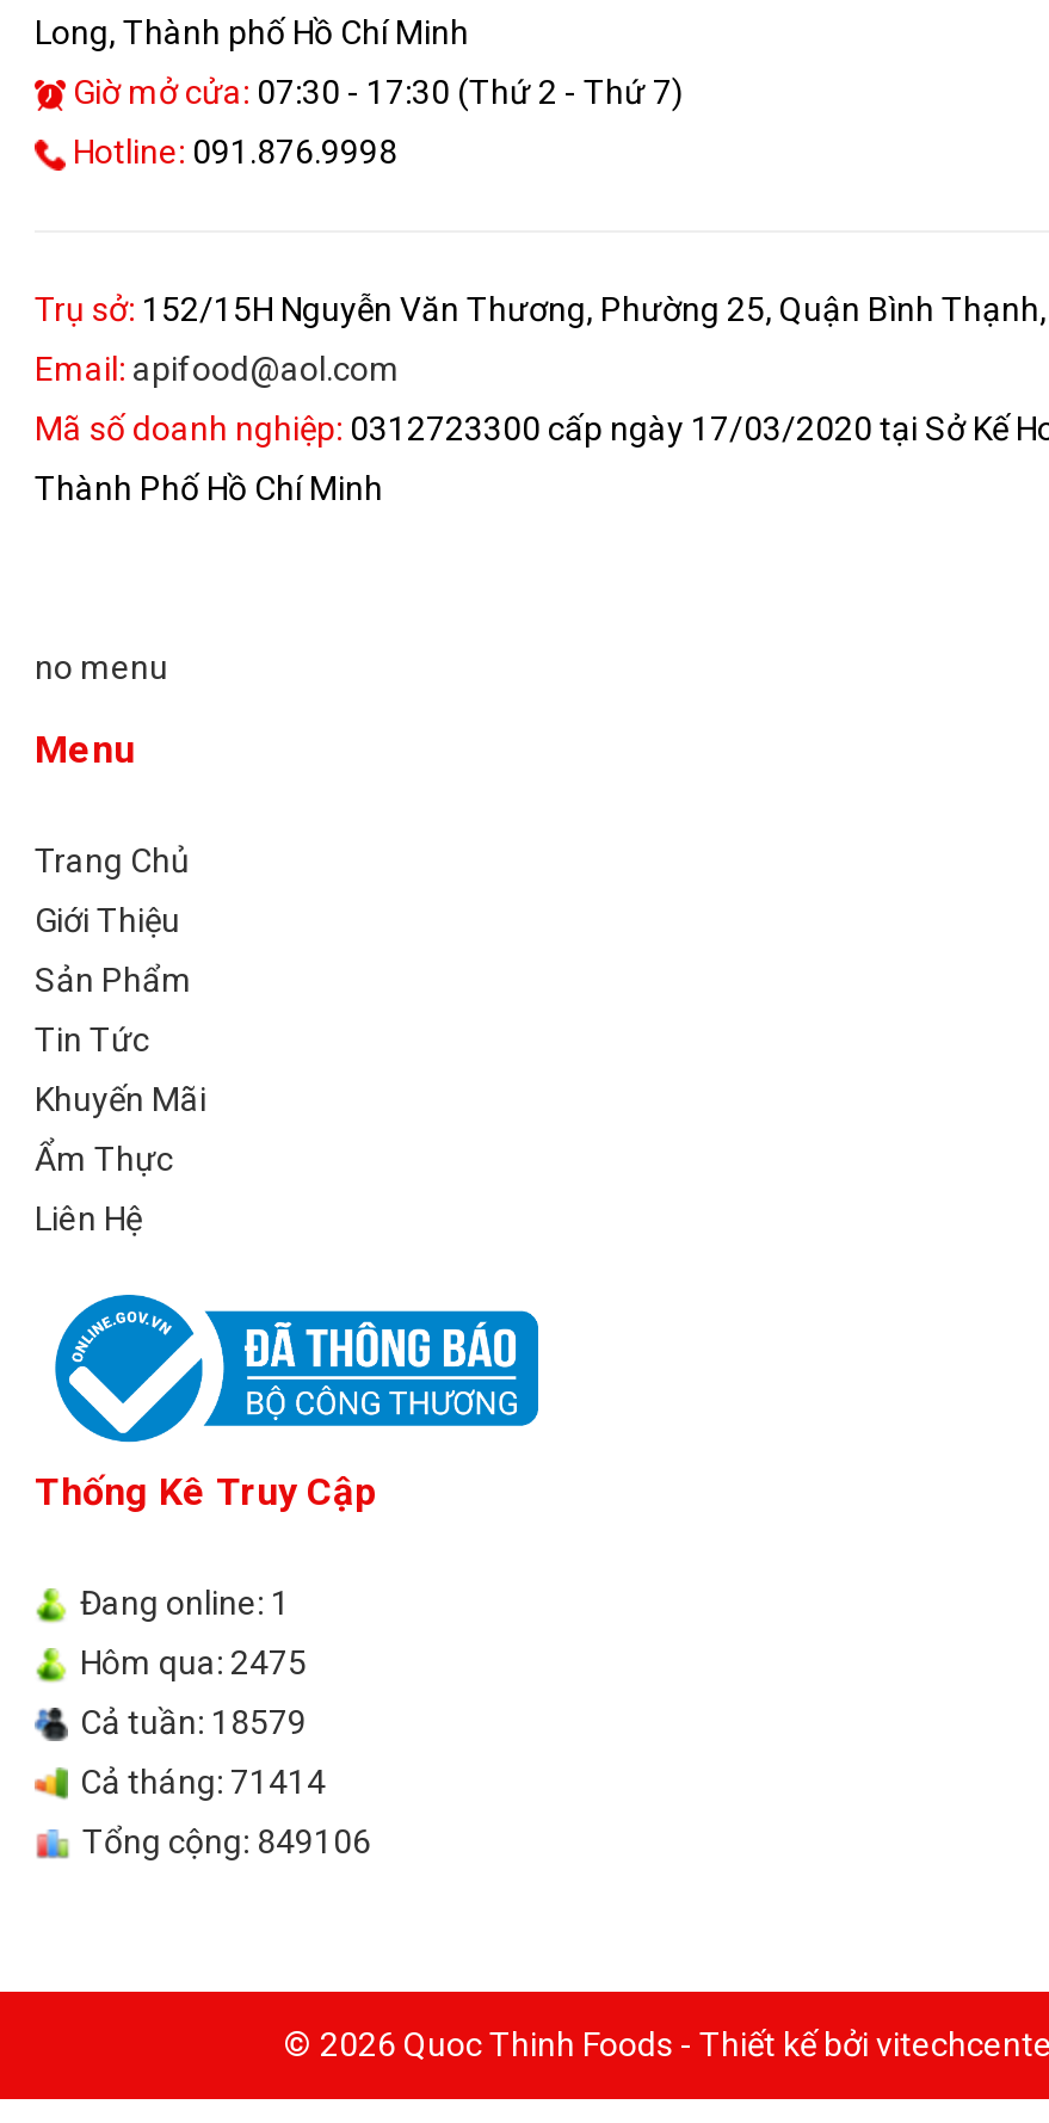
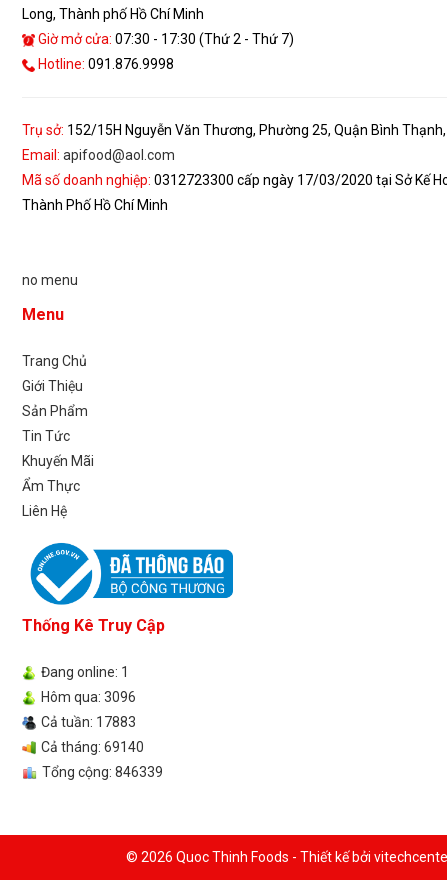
[80,1643,307,1681] Hôm qua: 2475 -> [41,689,136,705] Hôm qua: 3096
[80,1702,307,1741] Cả tuần: 18579 -> [41,714,136,730] Cả tuần: 17883
[80,1762,326,1800] Cả tháng: 71414 -> [41,739,144,755] Cả tháng: 69140
[82,1822,371,1860] Tổng cộng: 849106 -> [42,764,163,780] Tổng cộng: 846339

